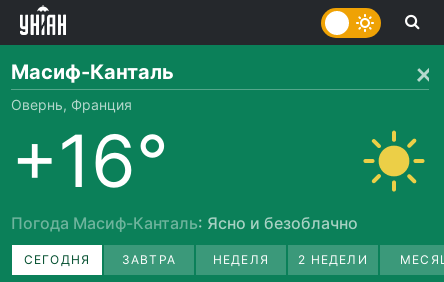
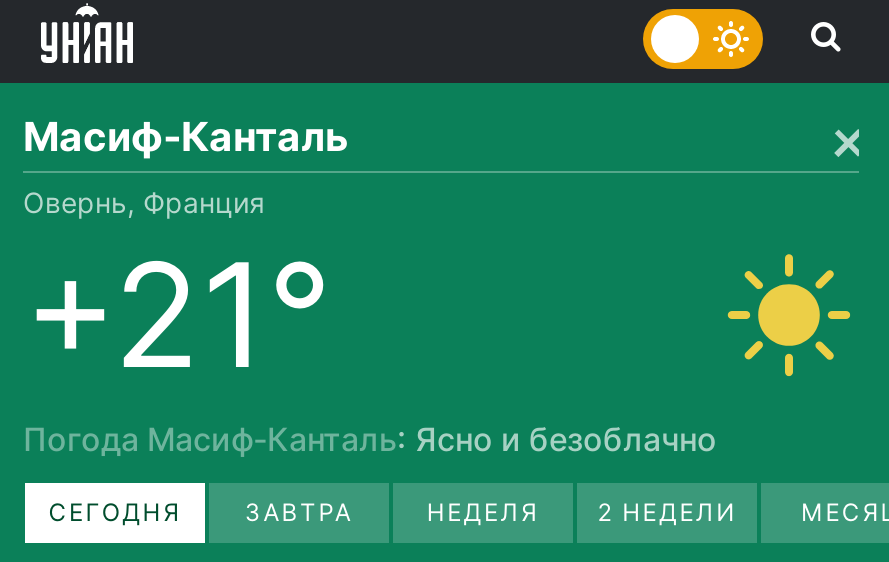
[11,117,169,204] +16° -> [23,227,333,401] +21°

